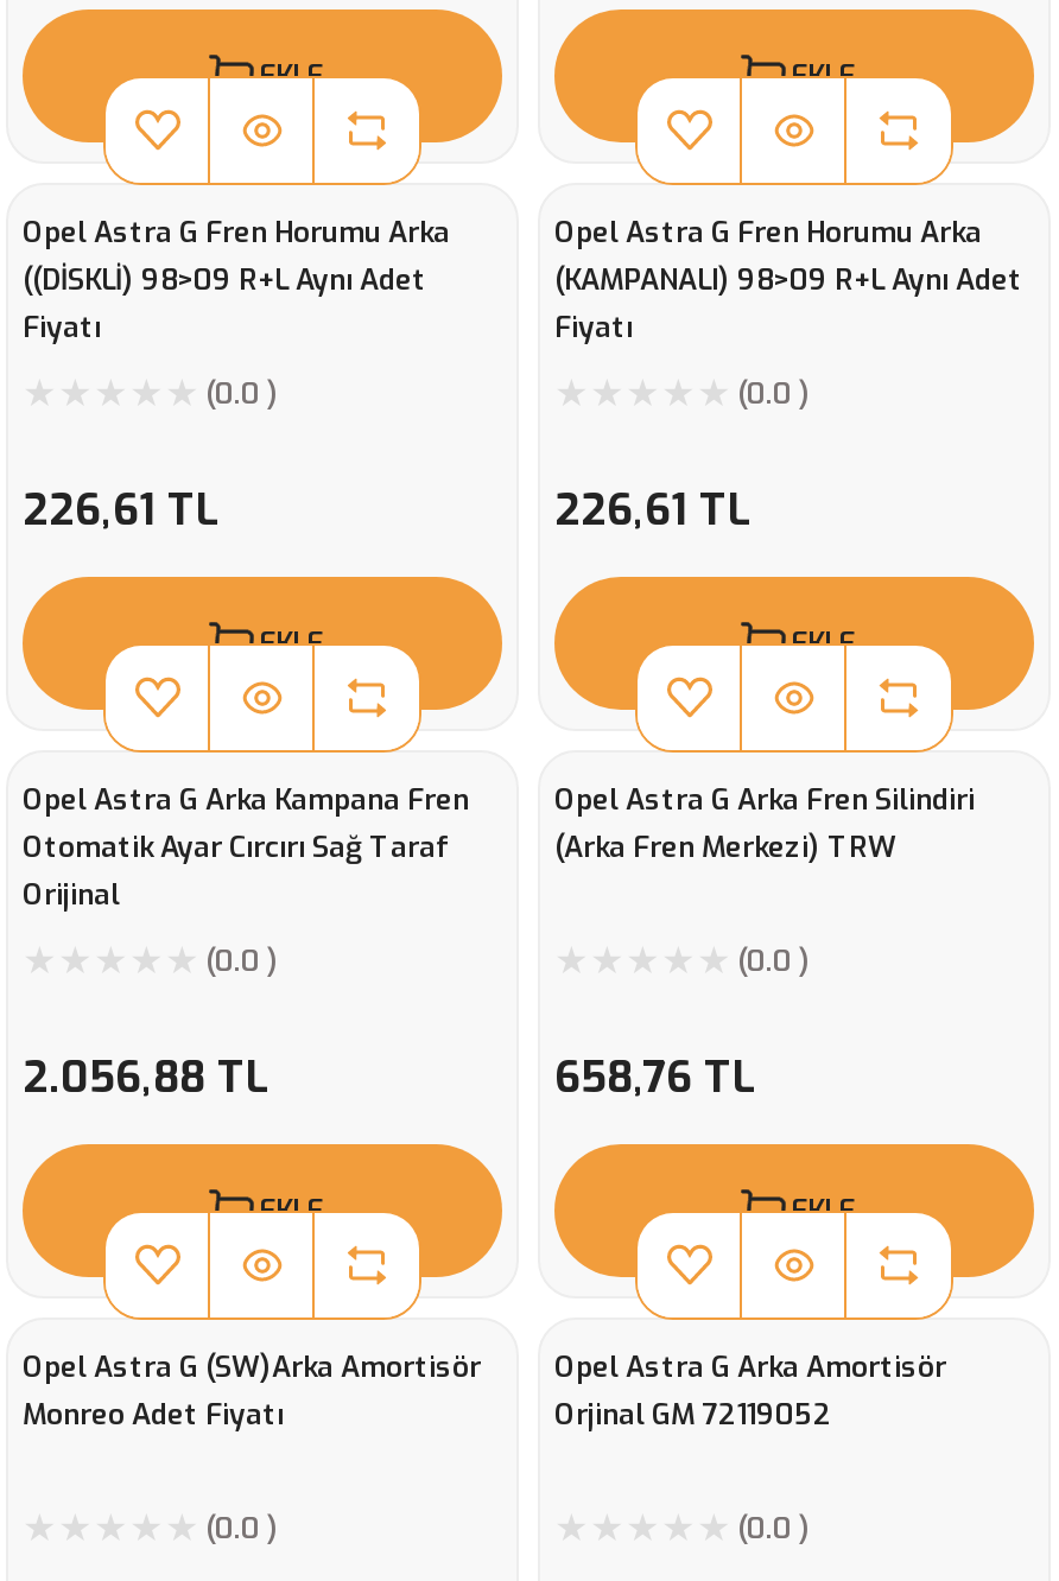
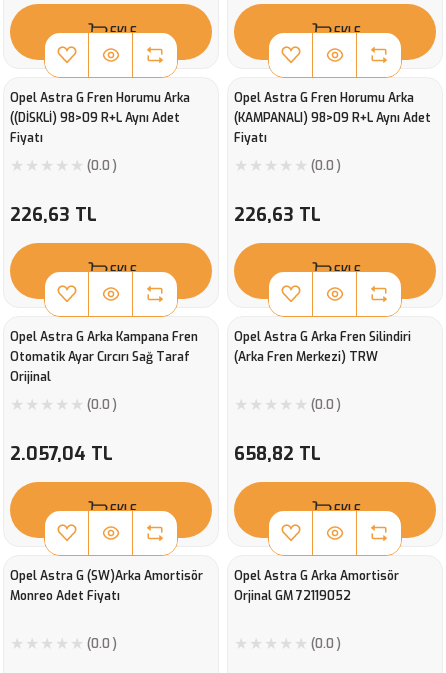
[23,481,220,538] 226,61 TL -> [10,202,97,226] 226,63 TL
[554,481,752,538] 226,61 TL -> [234,202,321,226] 226,63 TL
[23,1048,269,1105] 2.056,88 TL -> [10,441,113,465] 2.057,04 TL
[554,1048,756,1105] 658,76 TL -> [234,441,321,465] 658,82 TL

